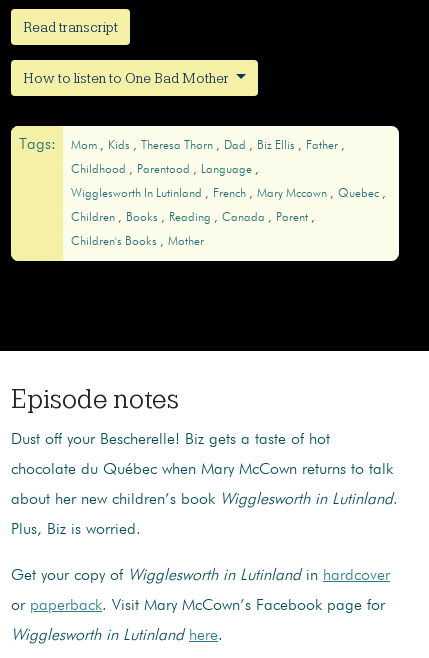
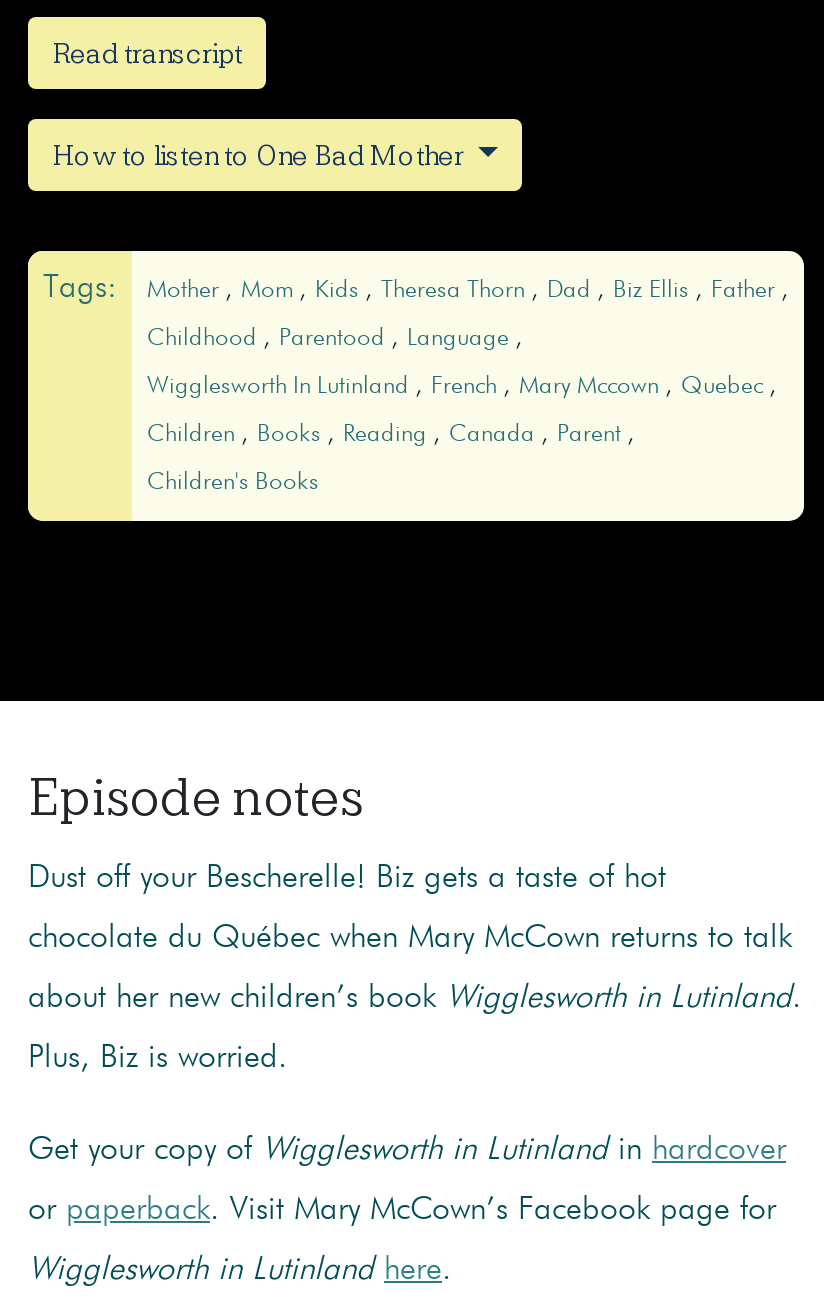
moved [167,236,203,248] -> [147,279,225,303]: Mother

